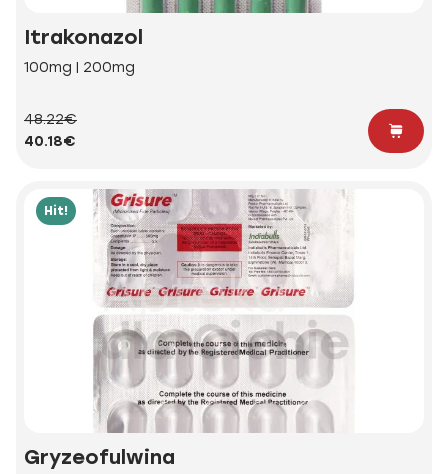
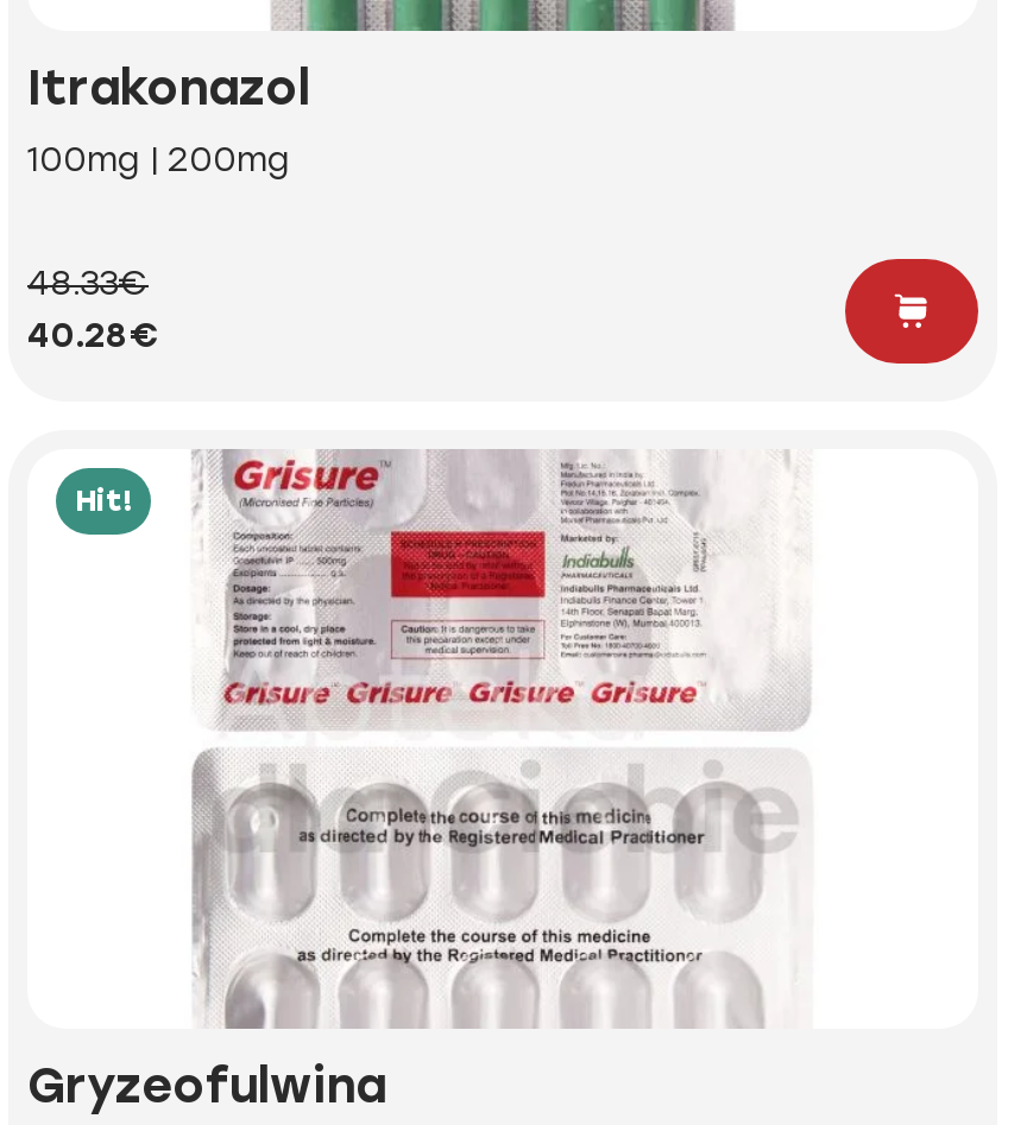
[24,111,77,128] 48.22€ -> [27,264,149,304] 48.33€
[24,133,76,150] 40.18€ -> [27,316,160,356] 40.28€

